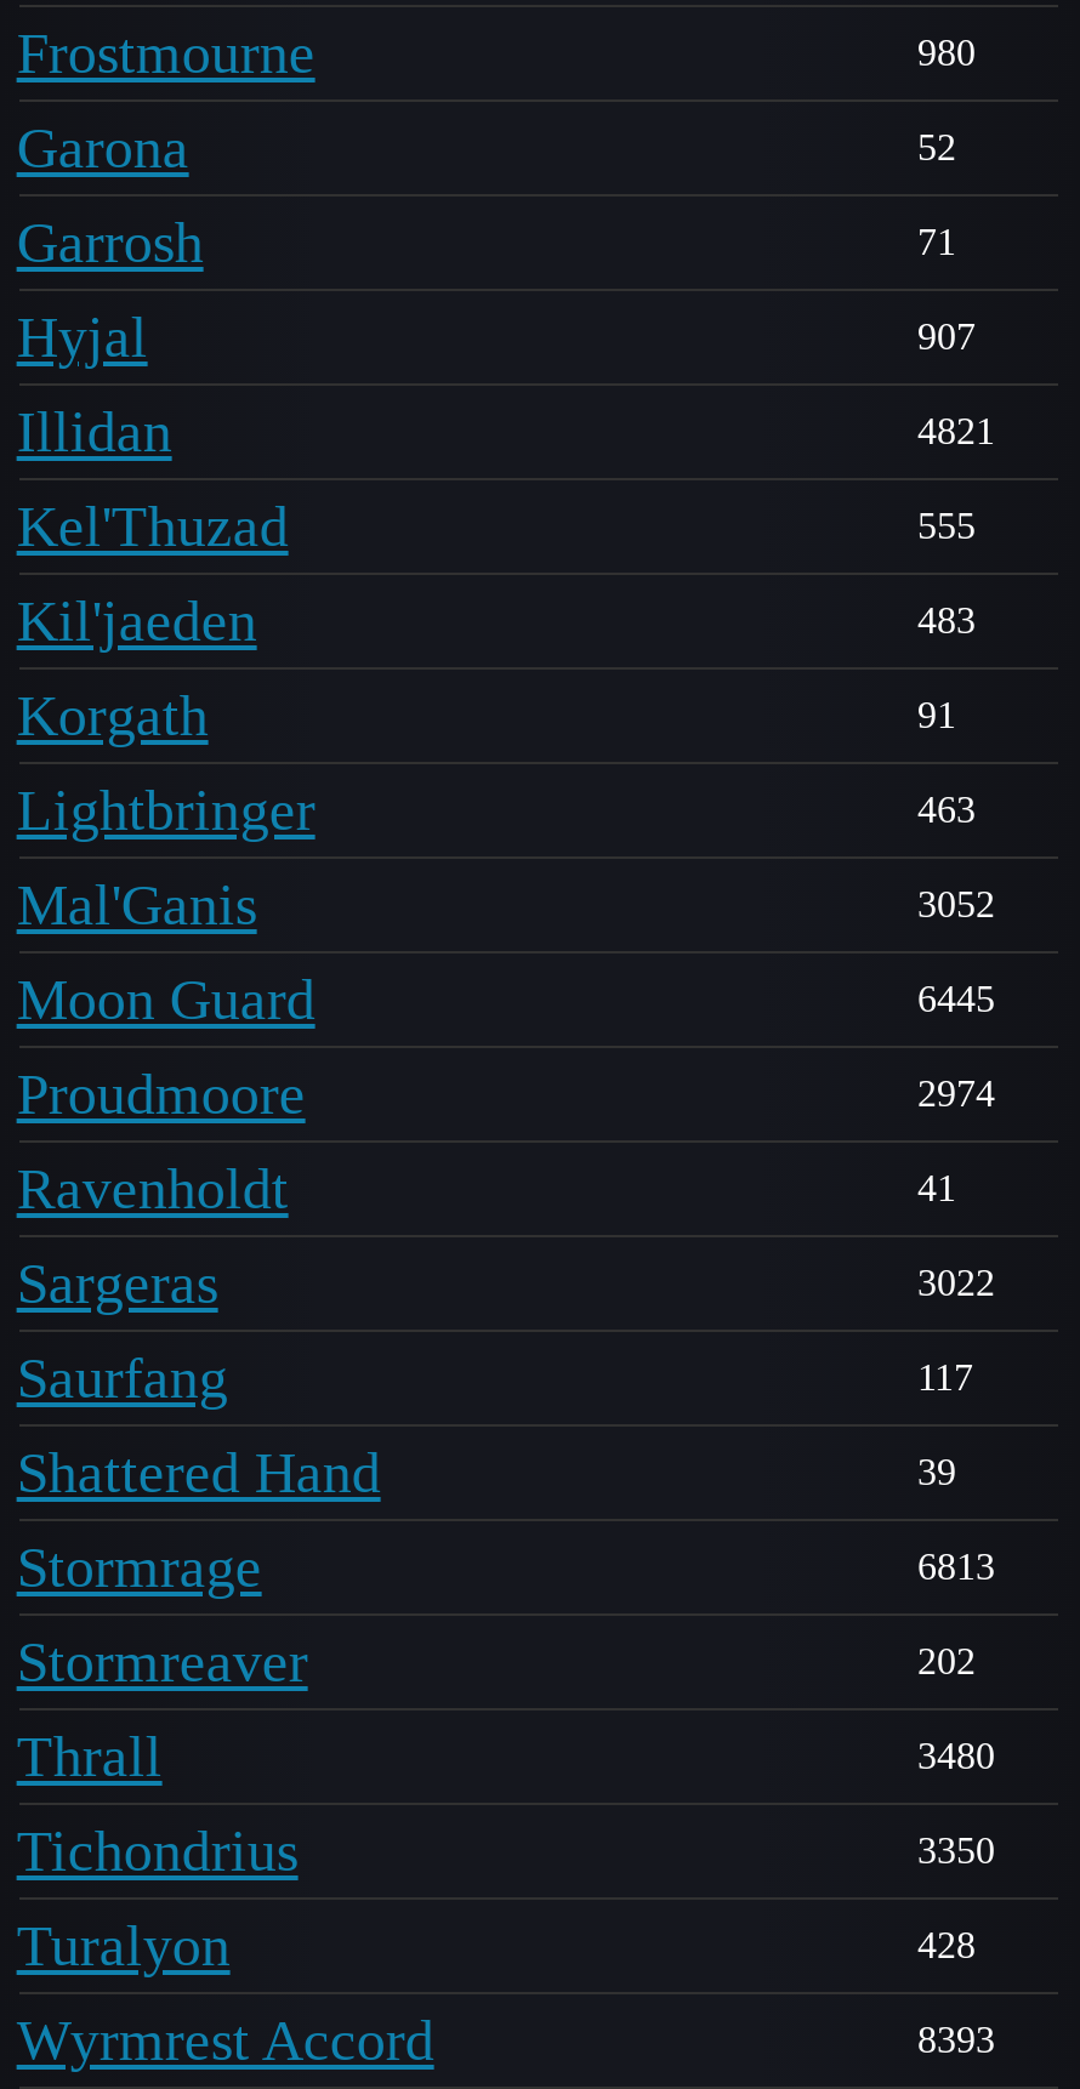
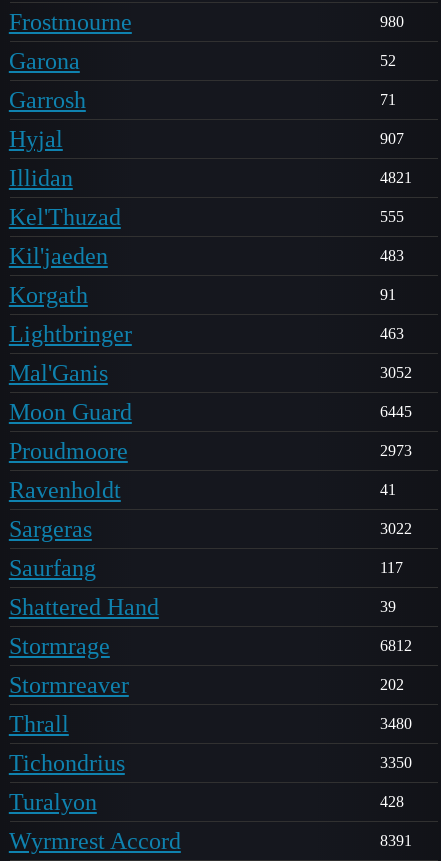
[917,1072,995,1114] 2974 -> [380,442,412,459] 2973
[917,1546,995,1587] 6813 -> [380,637,412,654] 6812
[917,2019,995,2060] 8393 -> [380,832,412,849] 8391

